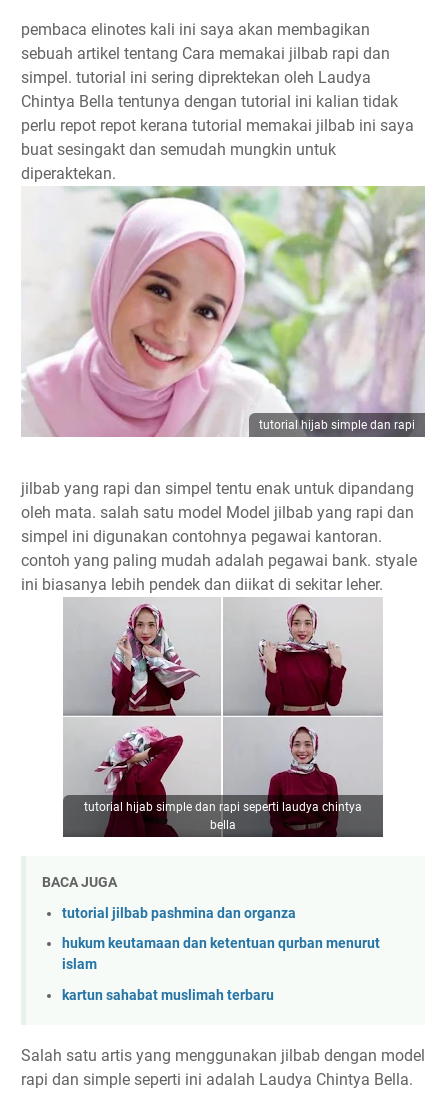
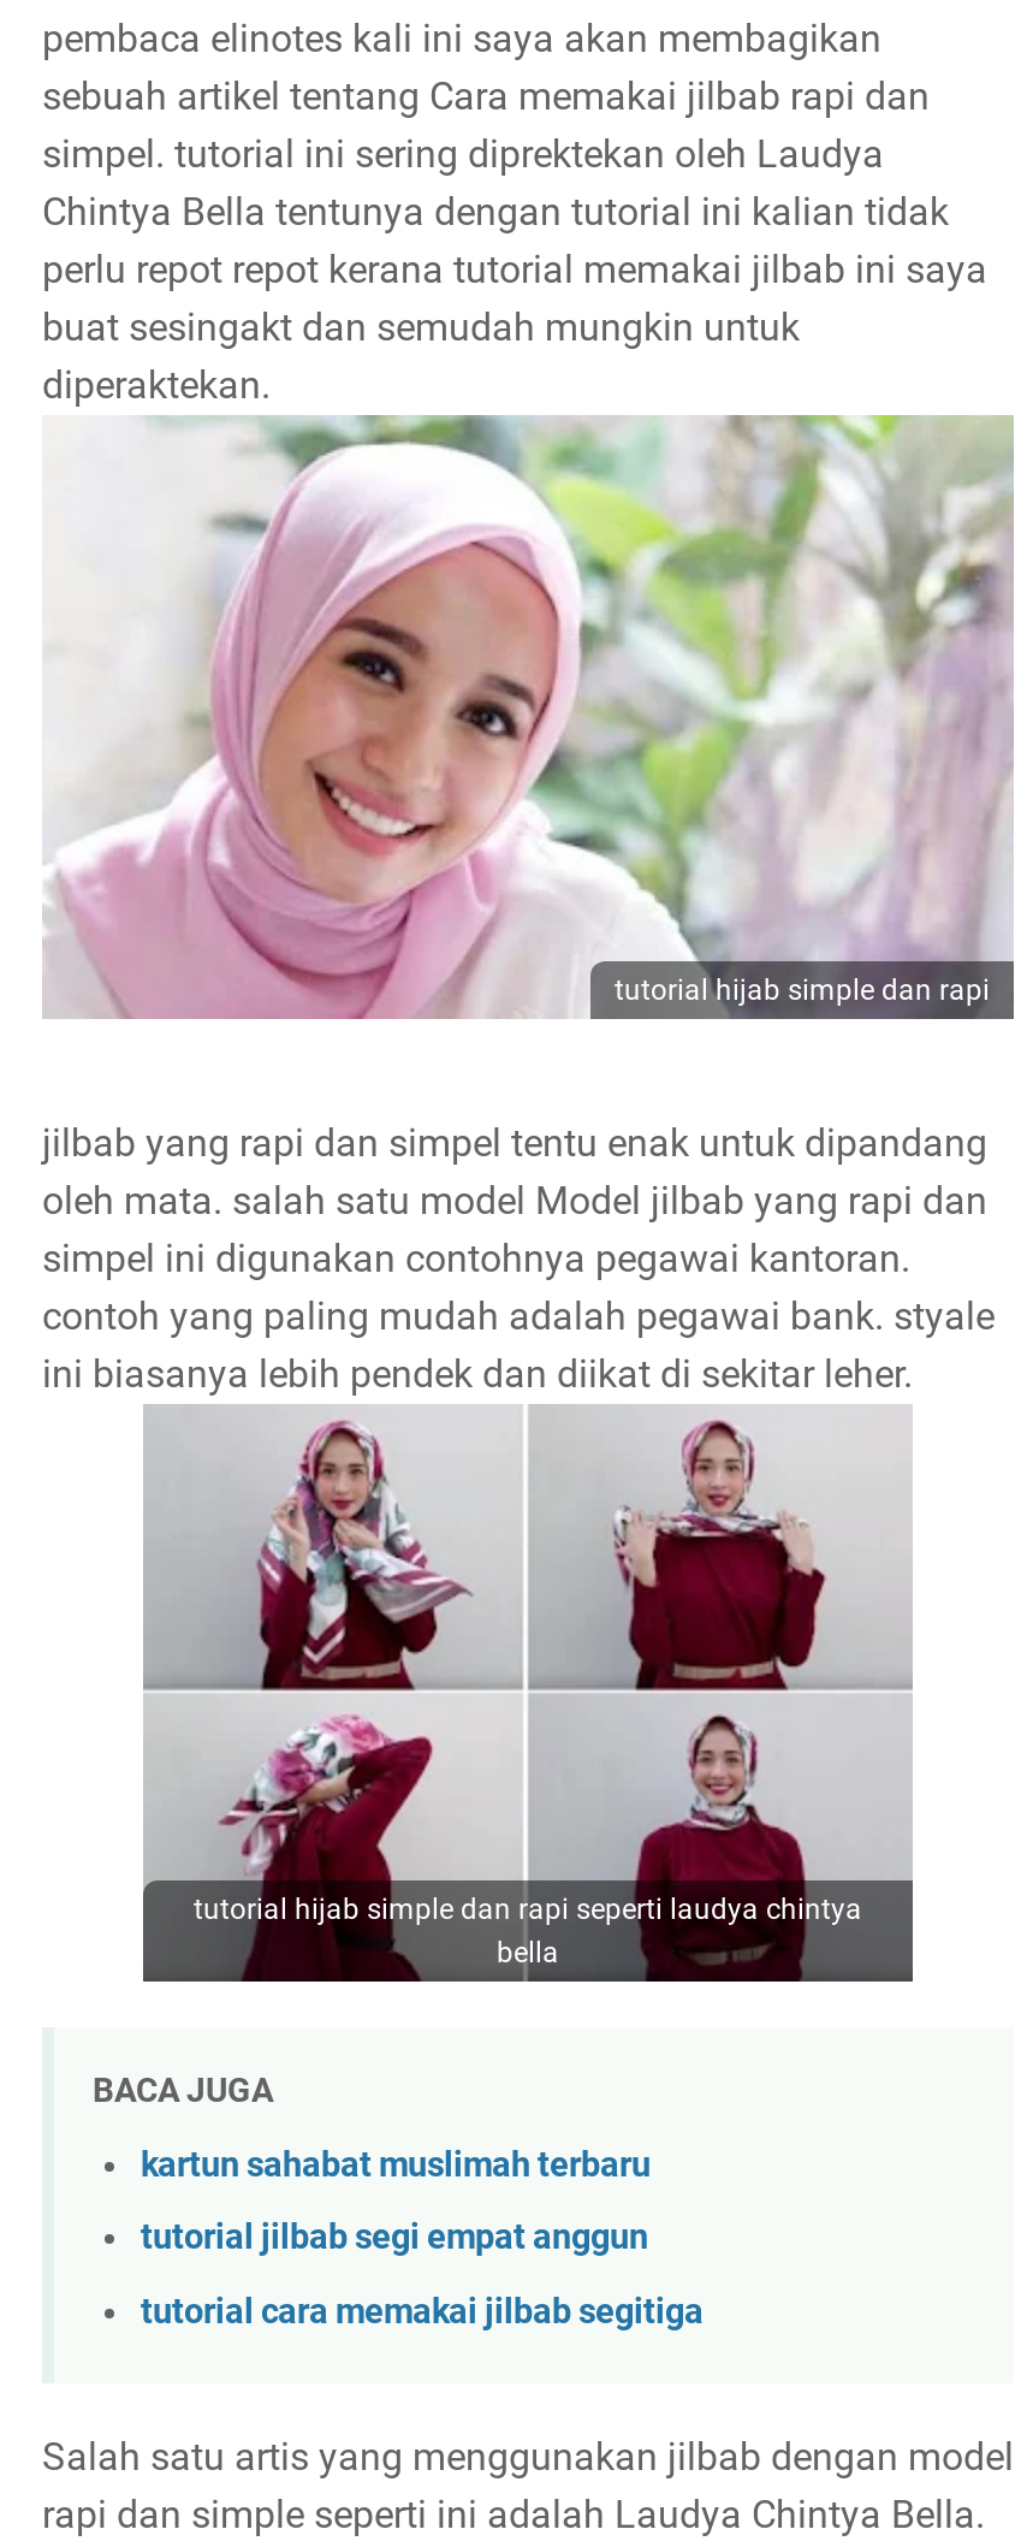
[62,905,380,973] tutorial jilbab pashmina dan organza | hukum keutamaan dan ketentuan qurban menurut | islam -> none
moved [62,987,274,1004] -> [141,2145,651,2186]: kartun sahabat muslimah terbaru
none -> [141,2218,704,2333] tutorial jilbab segi empat anggun | tutorial cara memakai jilbab segitiga

